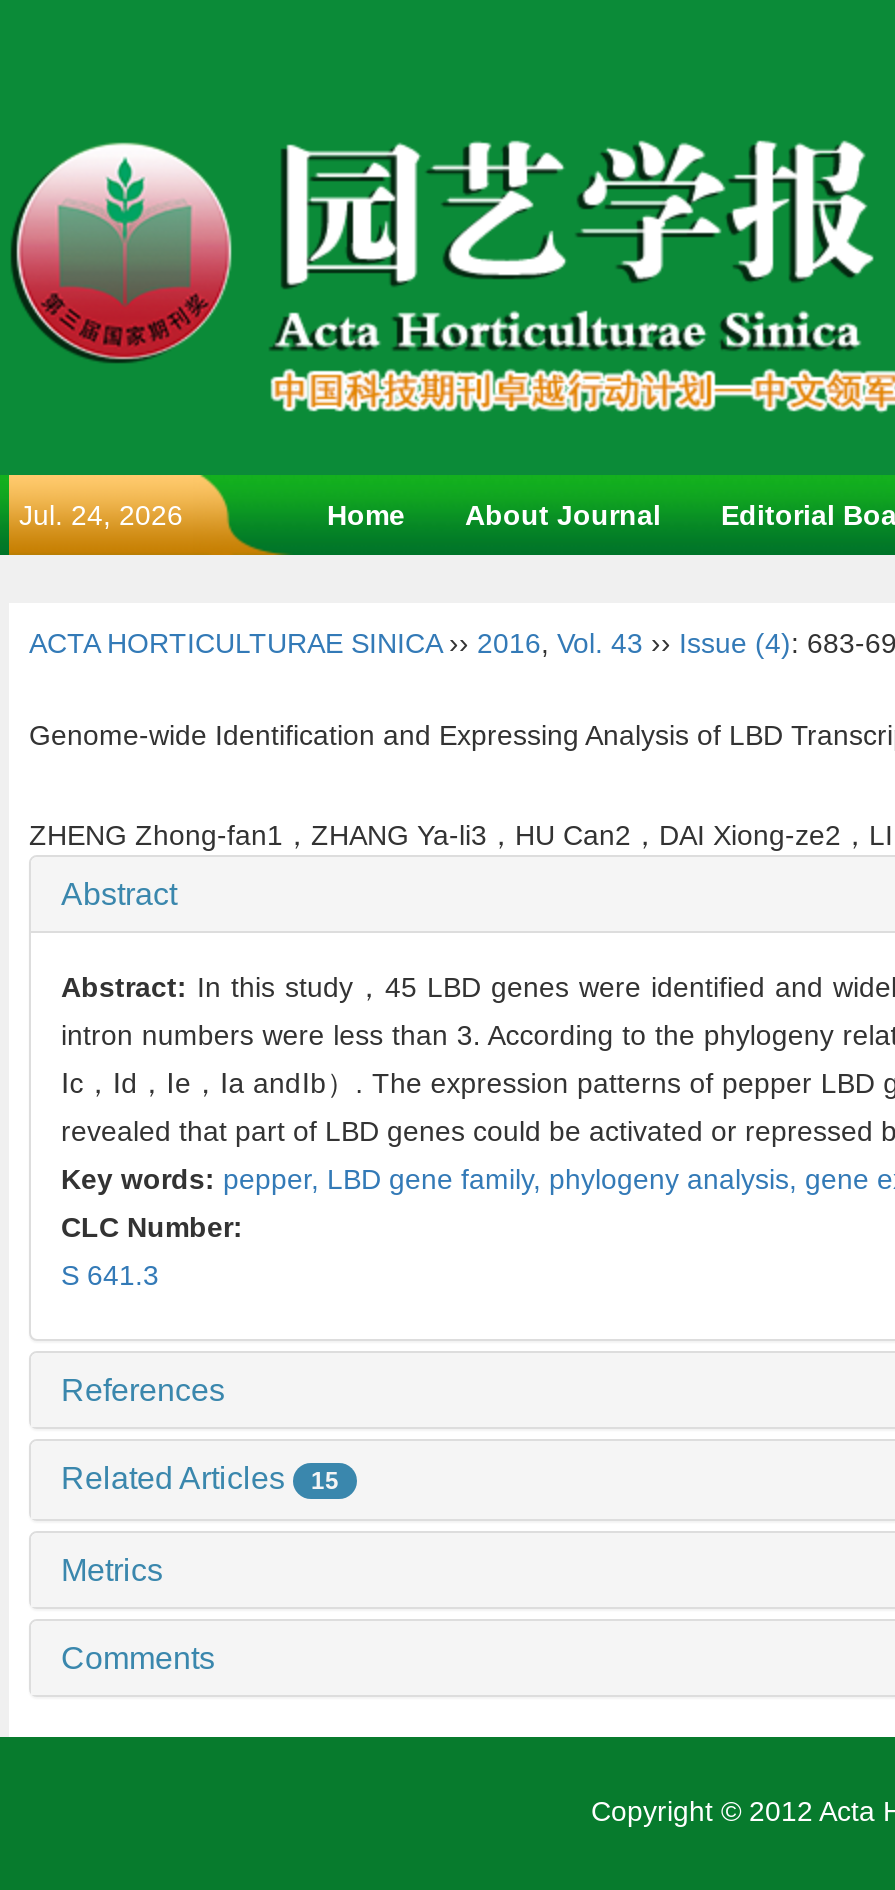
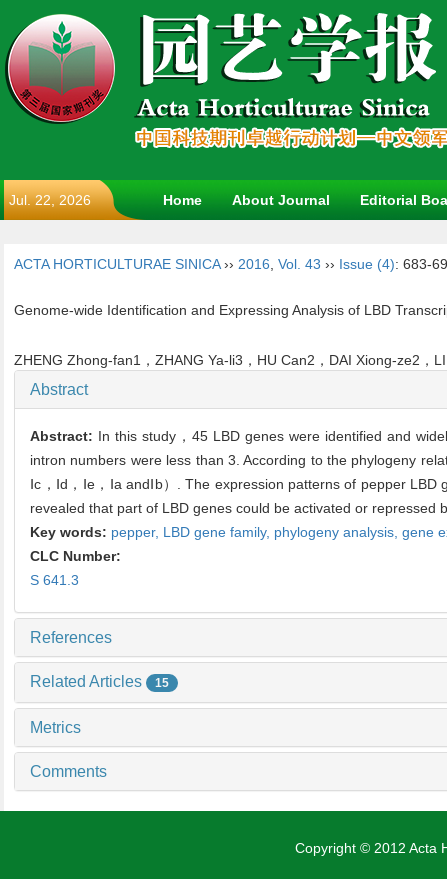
[19,499,183,531] Jul. 24, 2026 -> [9,192,91,208] Jul. 22, 2026

